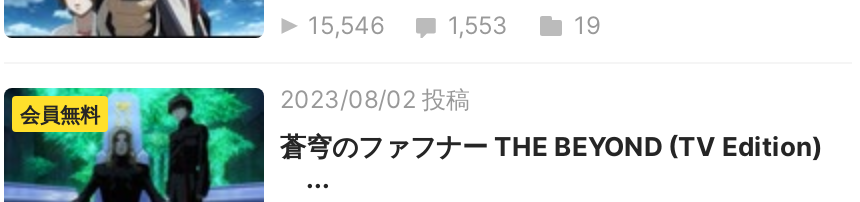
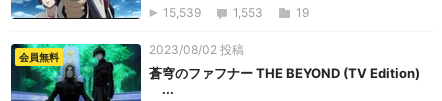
[308,10,384,40] 15,546 -> [163,5,201,20] 15,539

